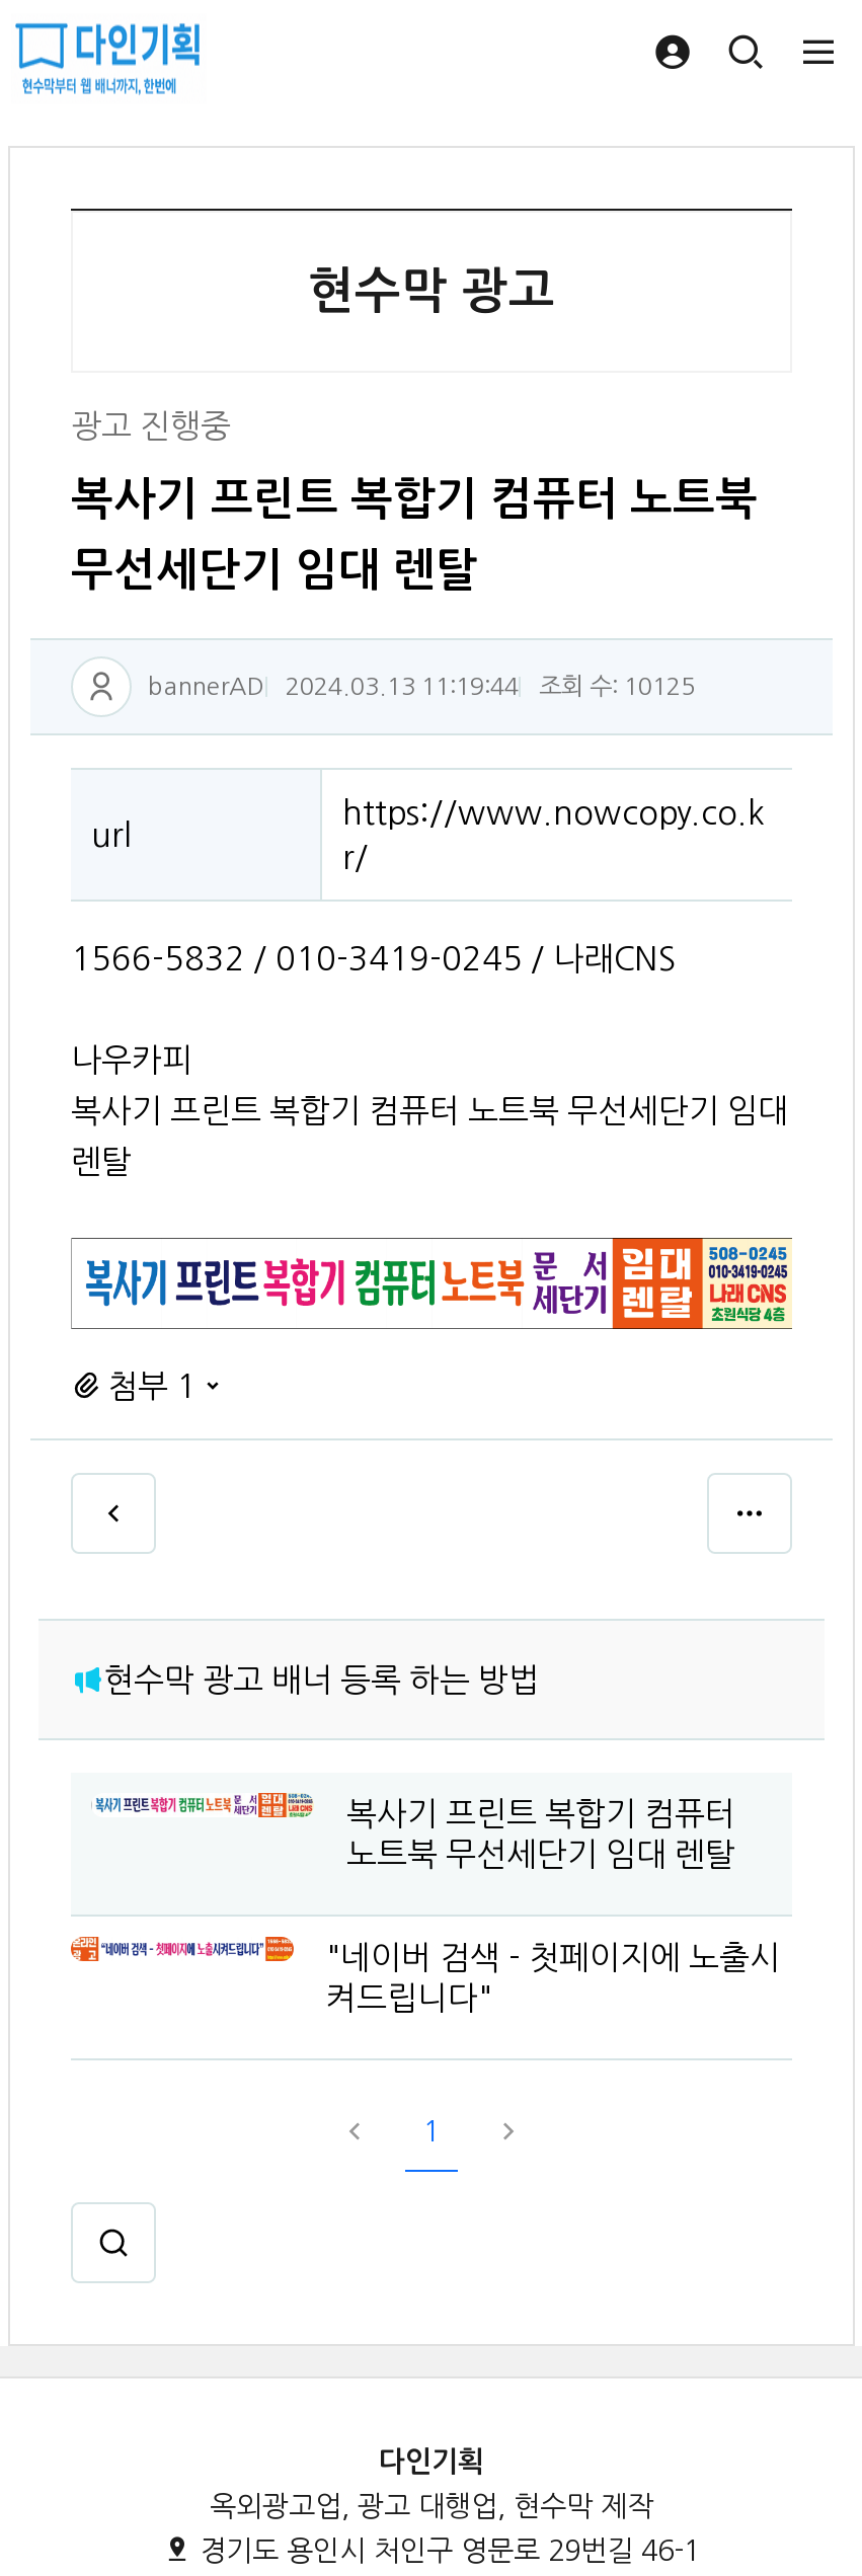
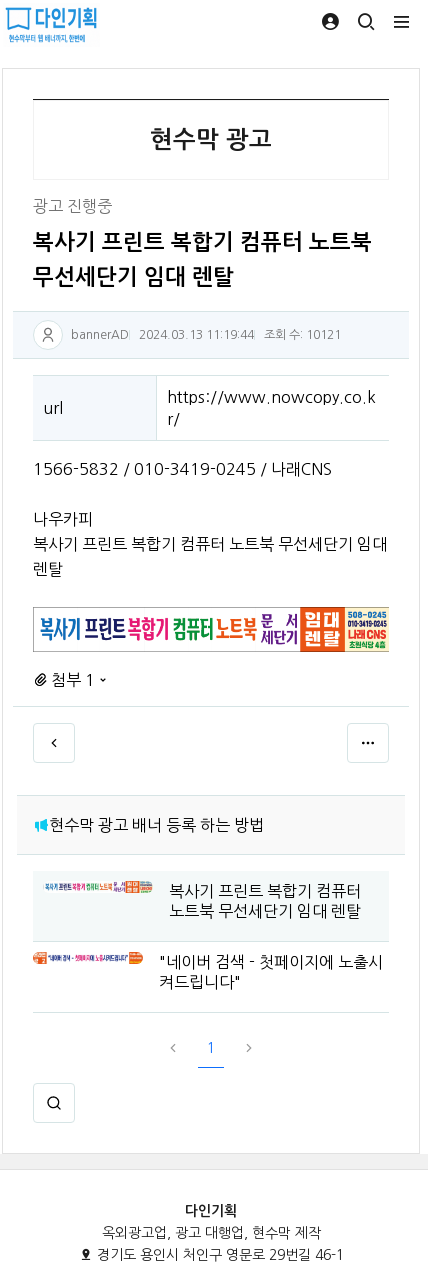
[148,675,695,699] bannerAD 2024.03.13 11:19:44 조회 수: 10125 -> [71,329,341,341] bannerAD 2024.03.13 11:19:44 조회 수: 10121

